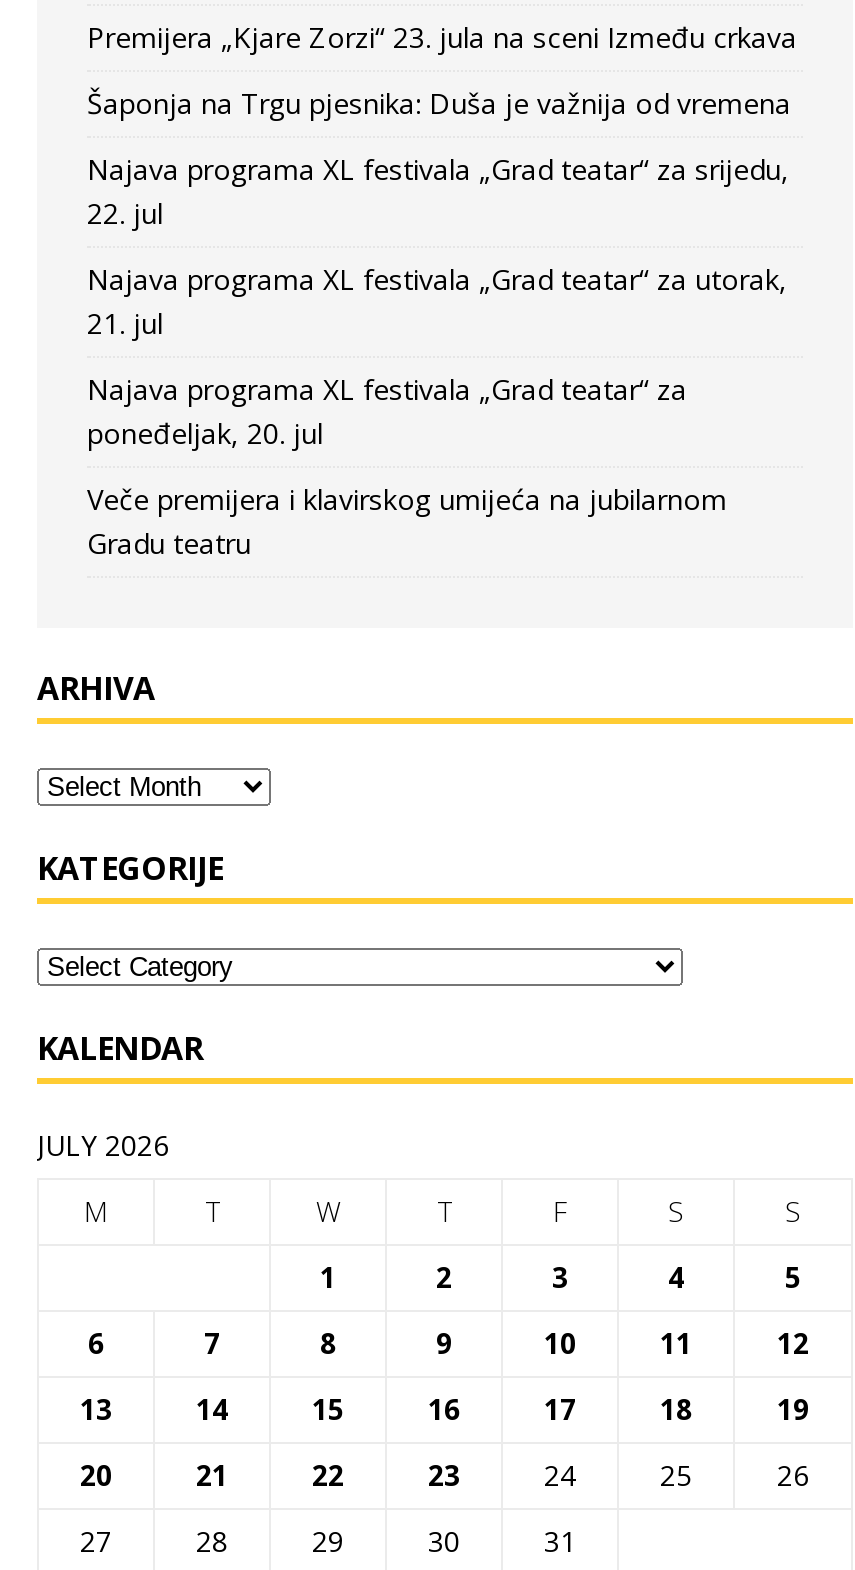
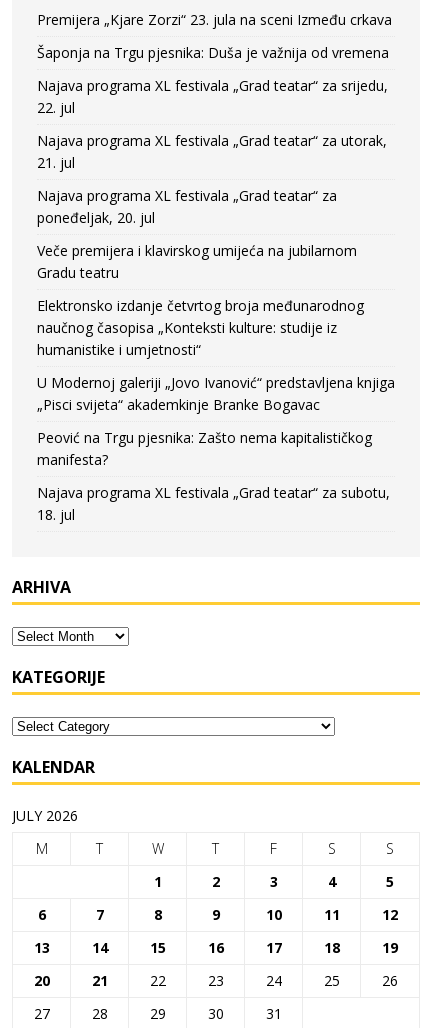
none -> [37,296,395,524] Elektronsko izdanje četvrtog broja međunarodnog | naučnog časopisa „Konteksti kulture: studije iz | humanistike i umjetnosti“ | U Modernoj galeriji „Jovo Ivanović“ predstavljena knjiga | „Pisci svijeta“ akademkinje Branke Bogavac | Peović na Trgu pjesnika: Zašto nema kapitalističkog | manifesta? | Najava programa XL festivala „Grad teatar“ za subotu, | 18. jul

